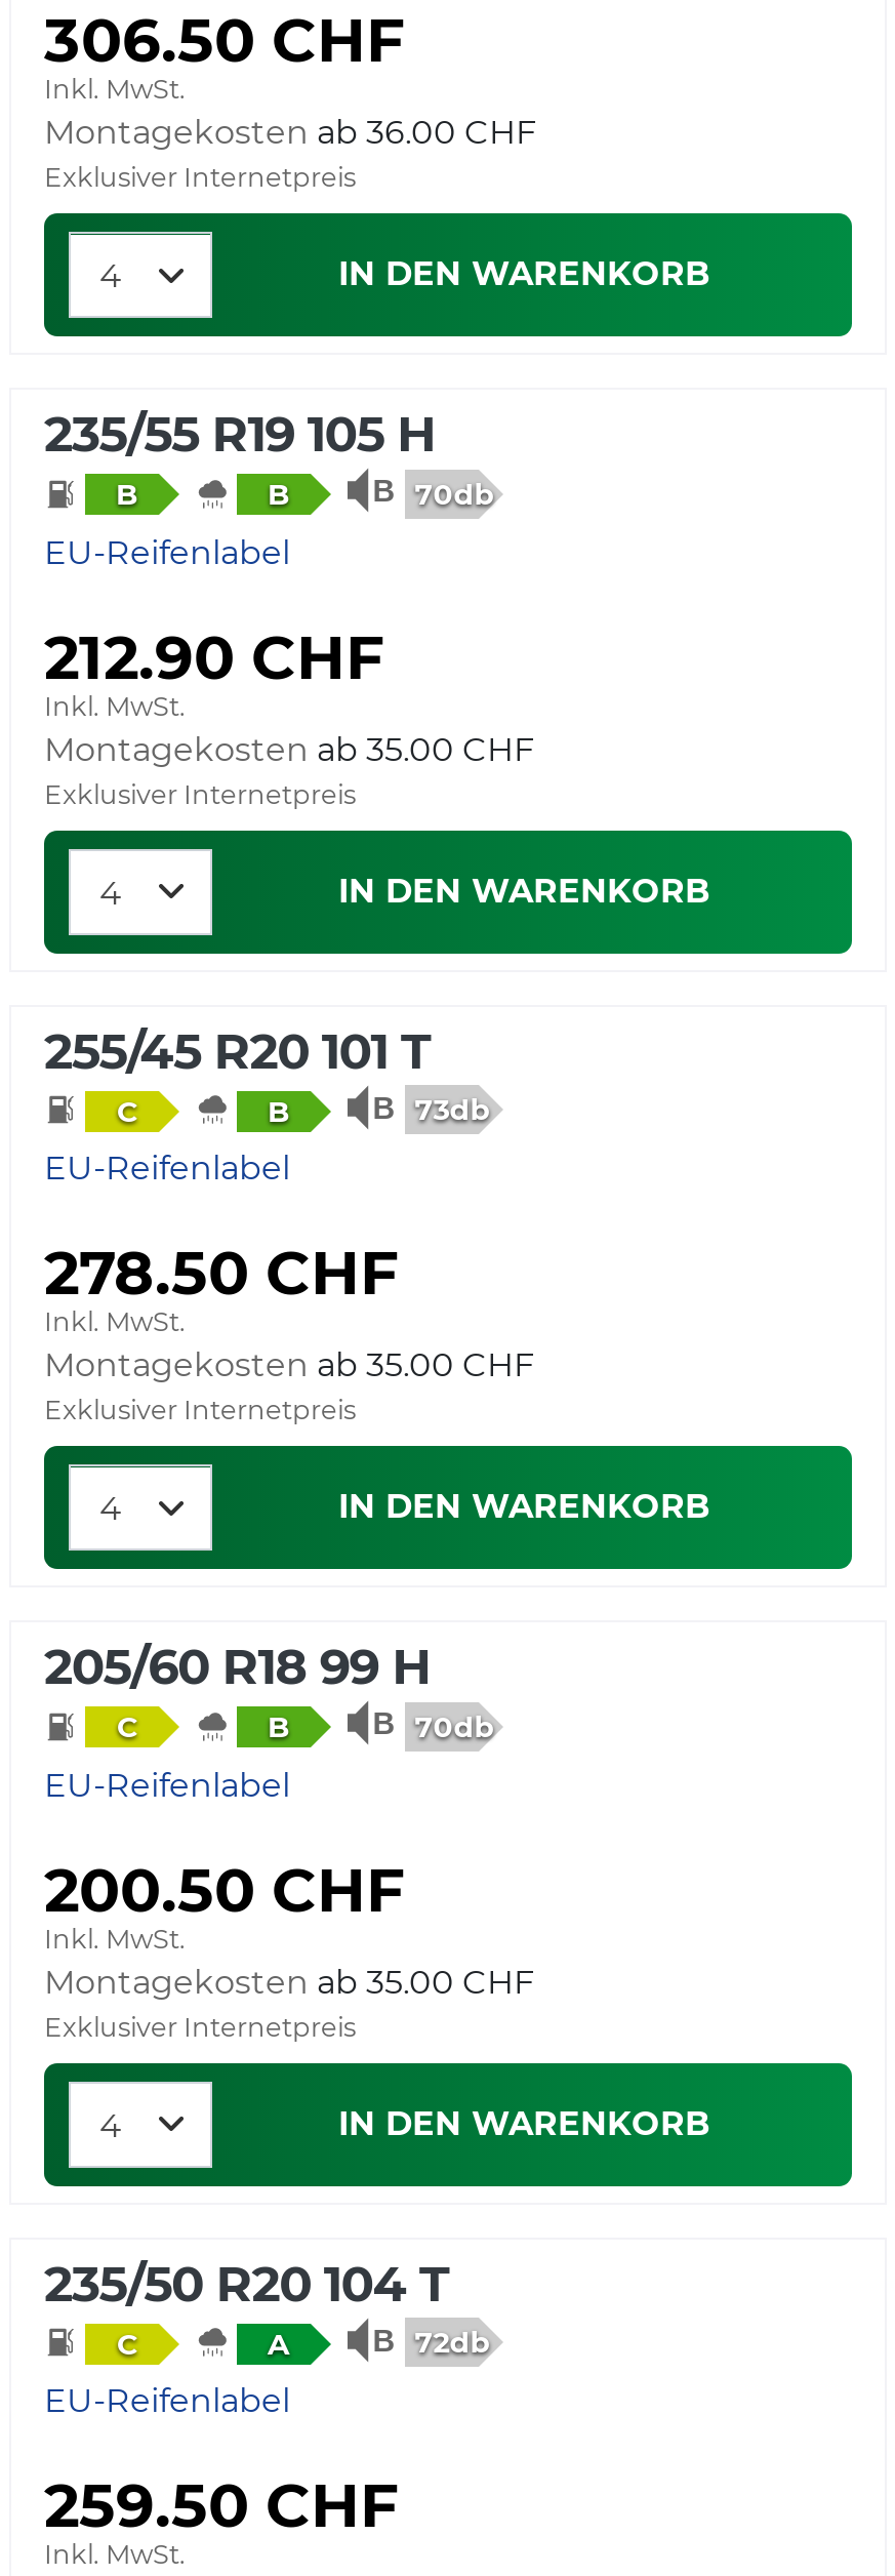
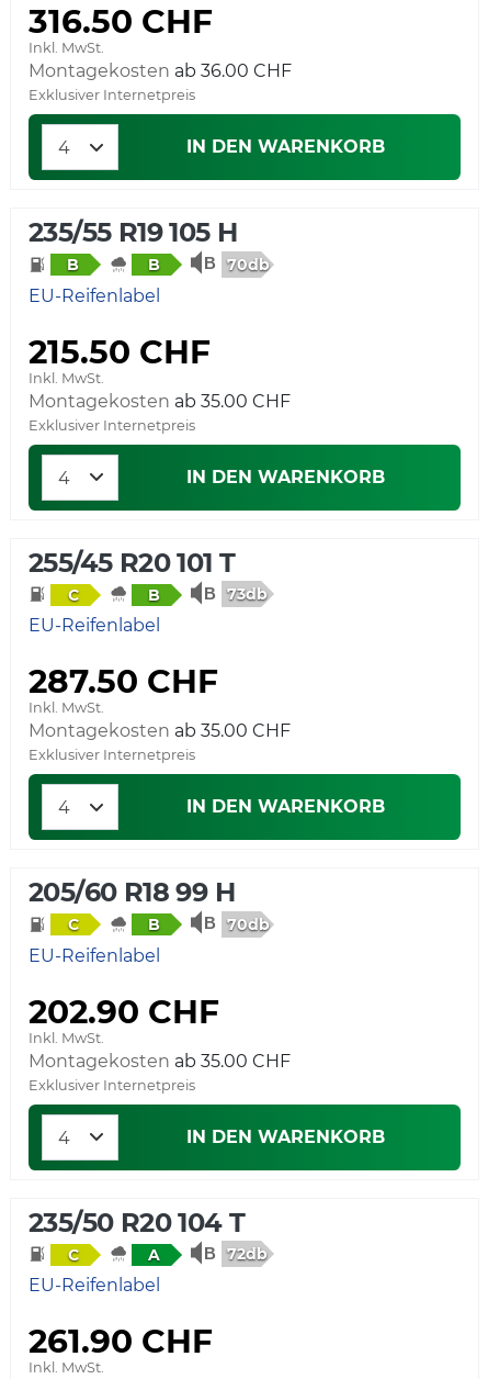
[44,3,405,77] 306.50 CHF -> [29,2,213,41] 316.50 CHF
[44,619,384,693] 212.90 CHF -> [29,331,211,371] 215.50 CHF
[44,1235,399,1309] 278.50 CHF -> [29,661,218,701] 287.50 CHF
[44,1852,405,1925] 200.50 CHF -> [29,991,219,1031] 202.90 CHF
[44,2468,399,2542] 259.50 CHF -> [29,1321,213,1361] 261.90 CHF

